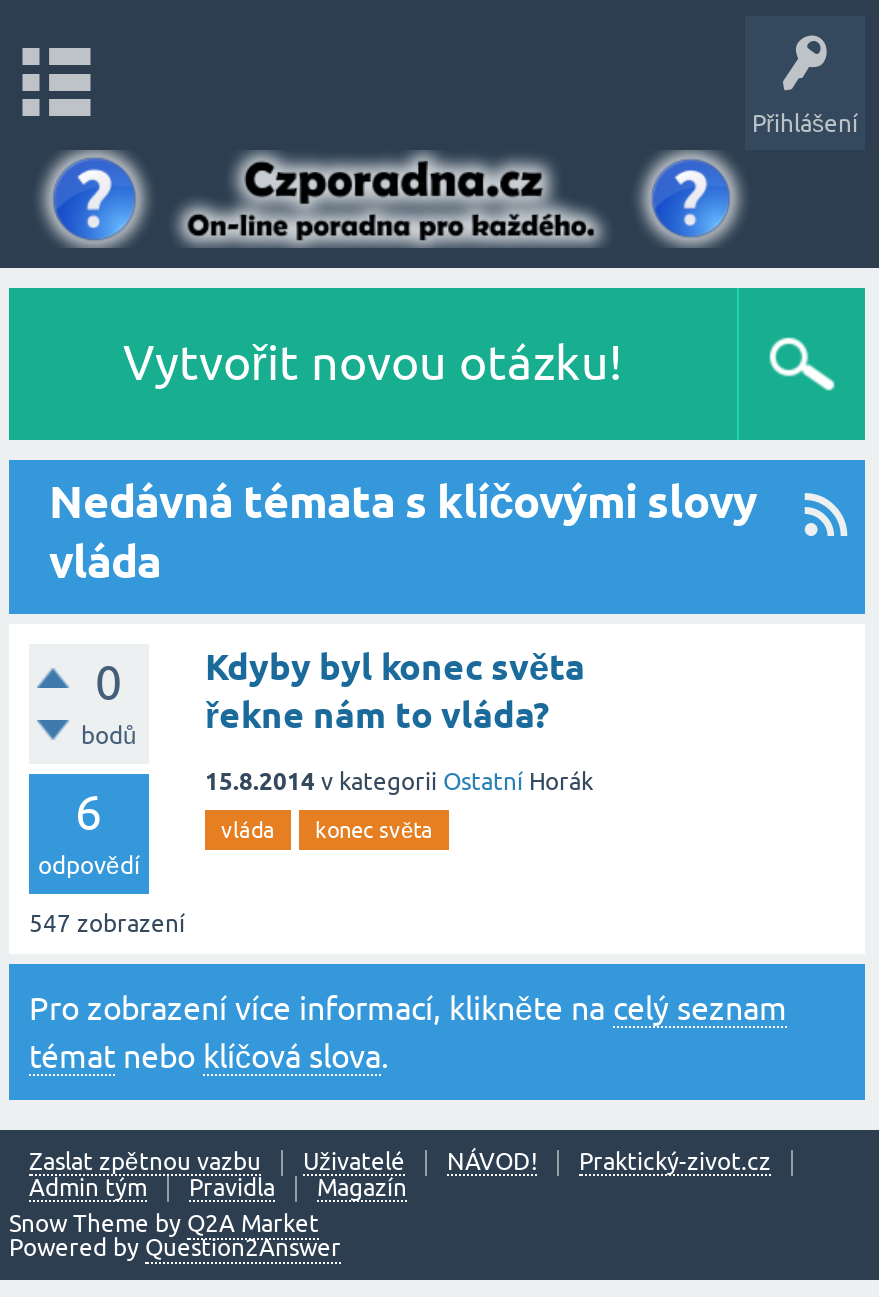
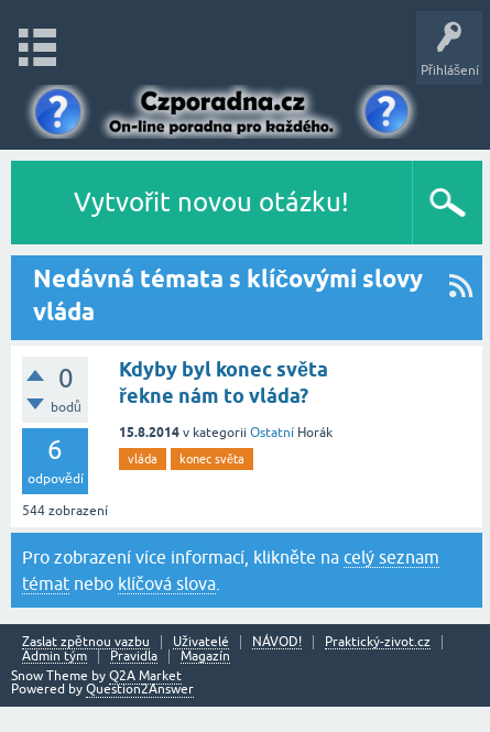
[29,910,185,938] 547 zobrazení -> [22,503,108,518] 544 zobrazení

